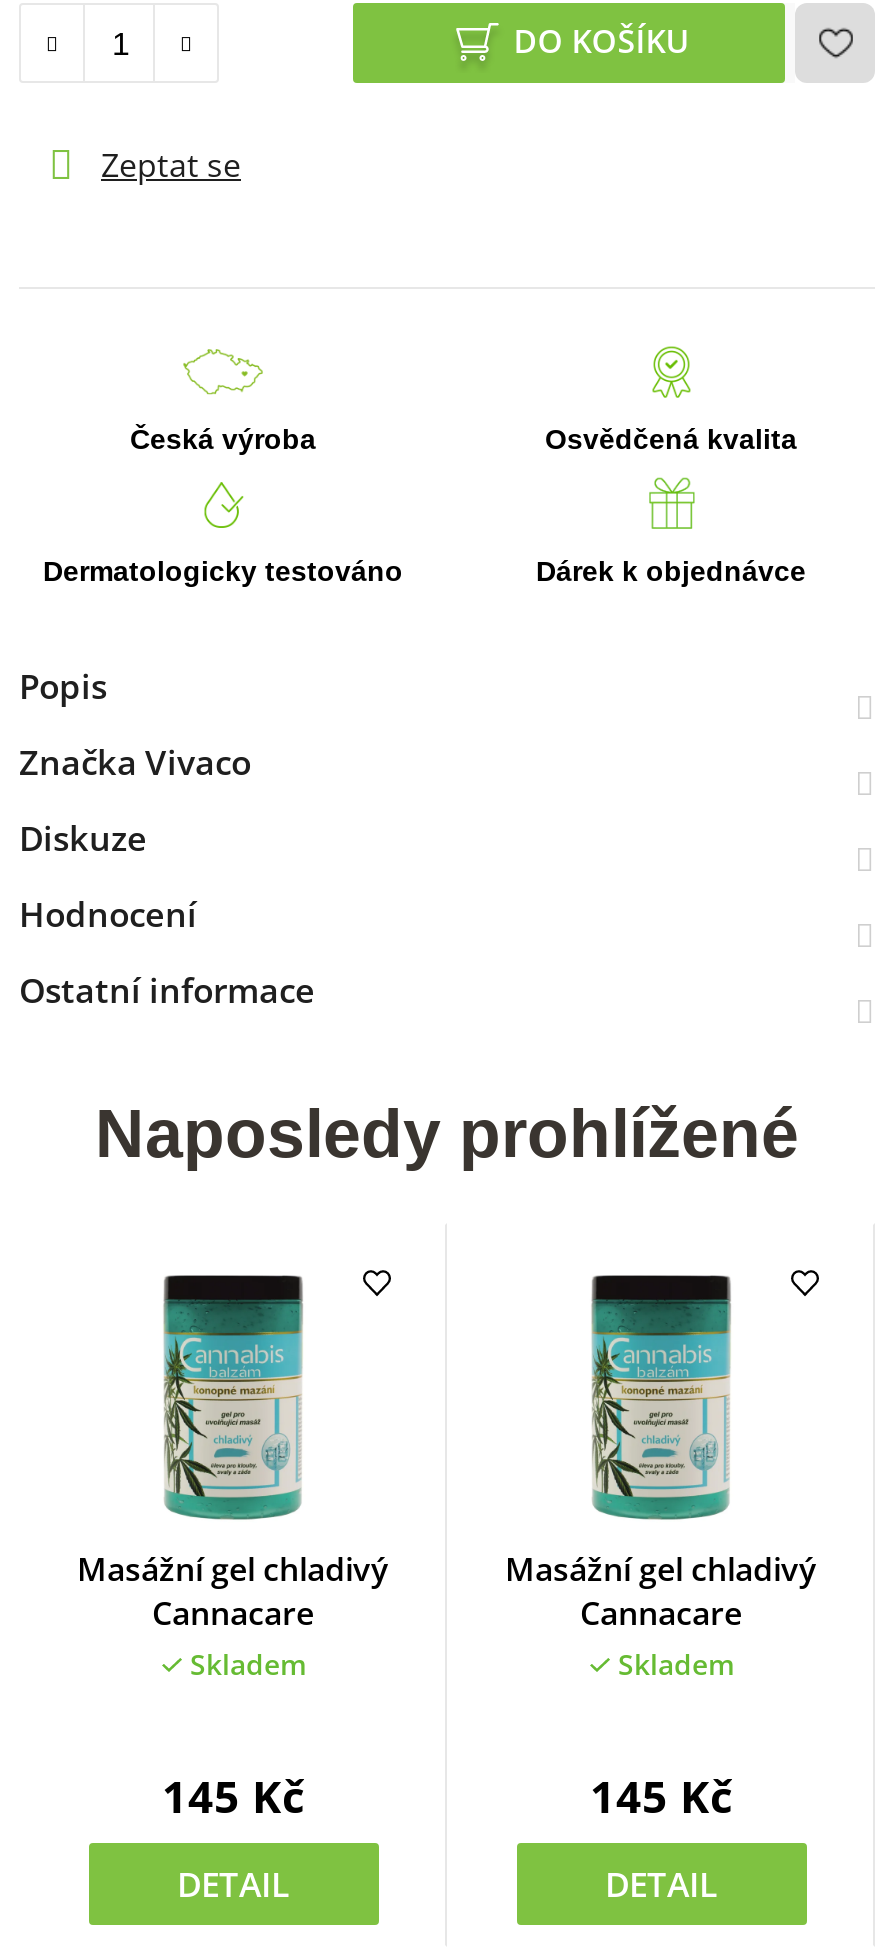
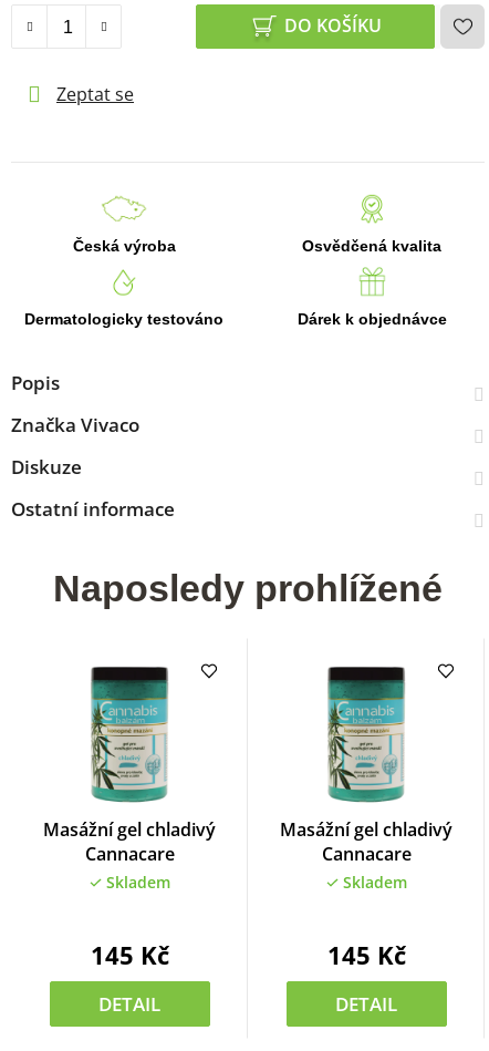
[19,891,197,937] Hodnocení -> none

